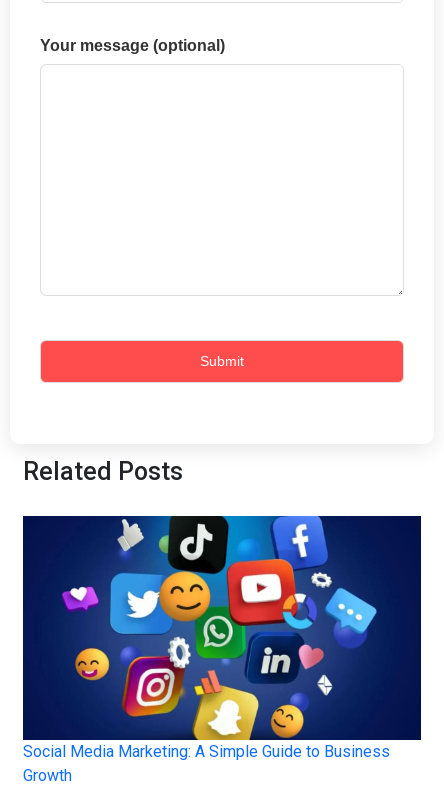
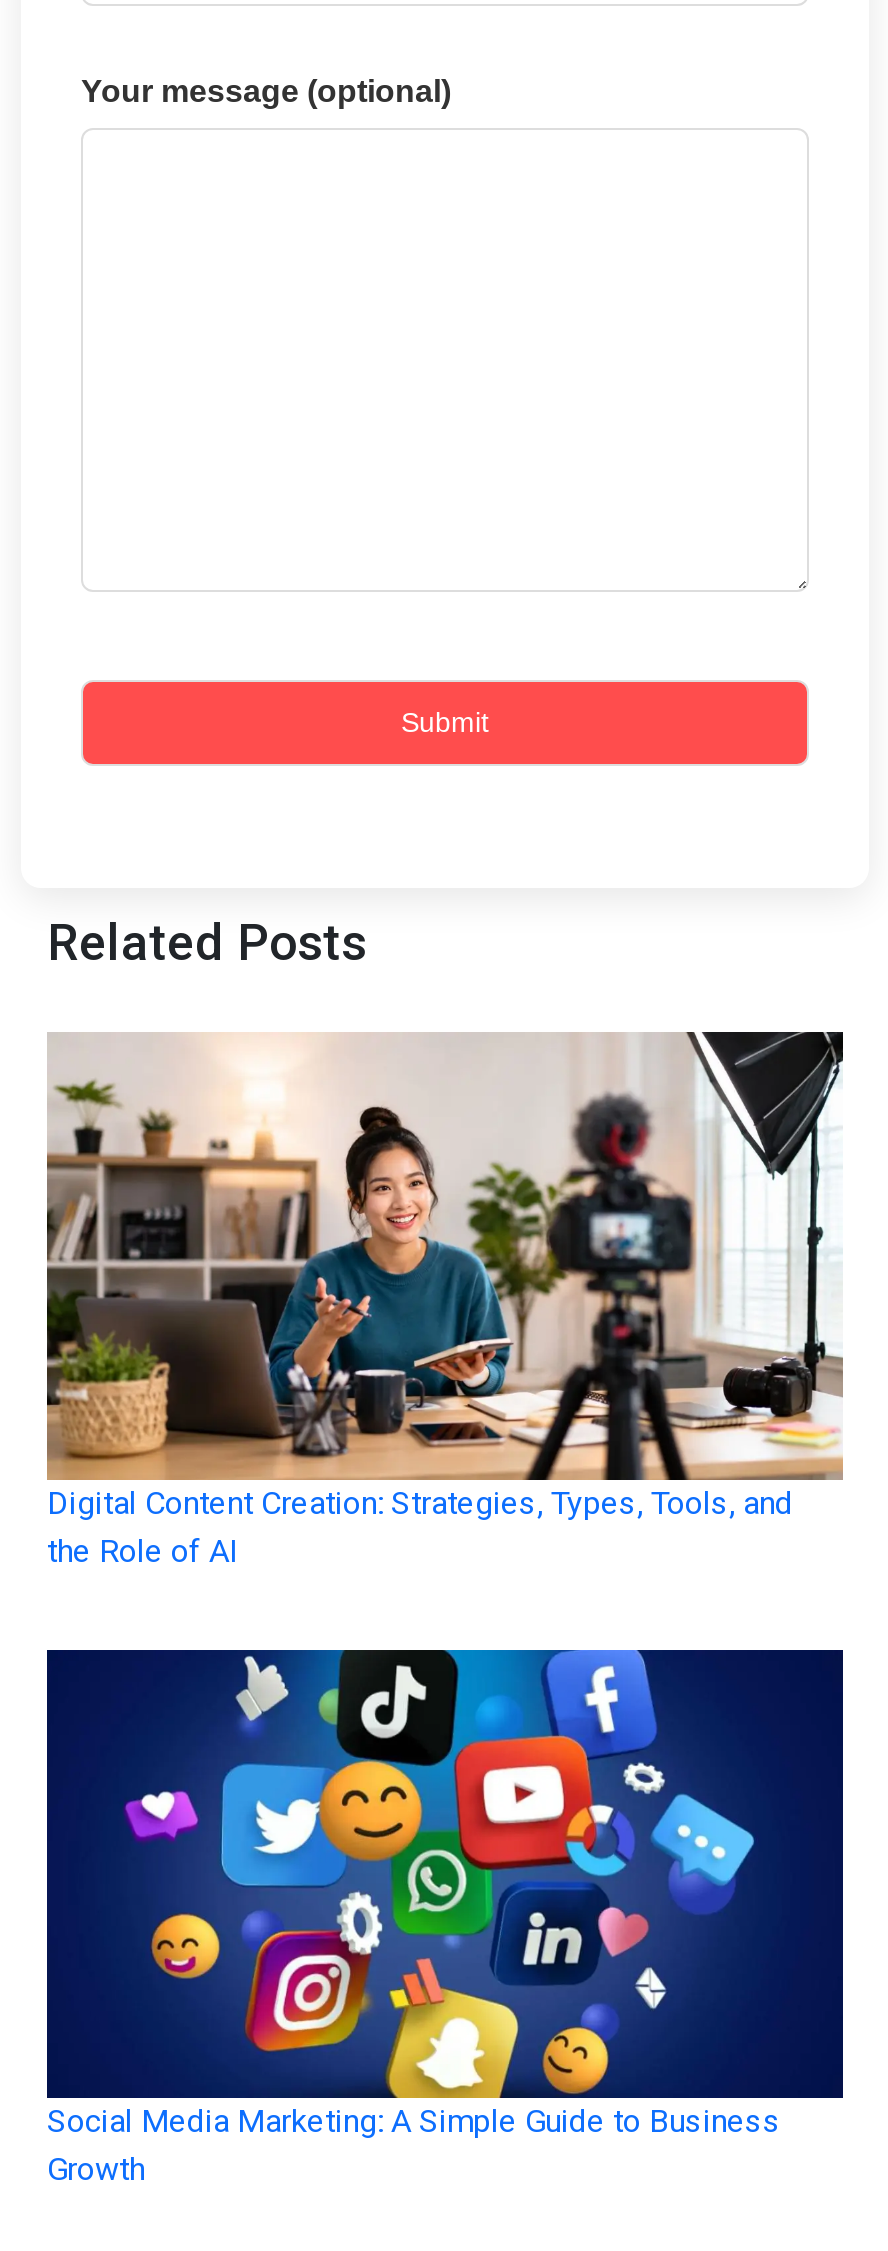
none -> [45,1030,845,1570] [image] | Digital Content Creation: Strategies, Types, Tools, and | the Role of AI

